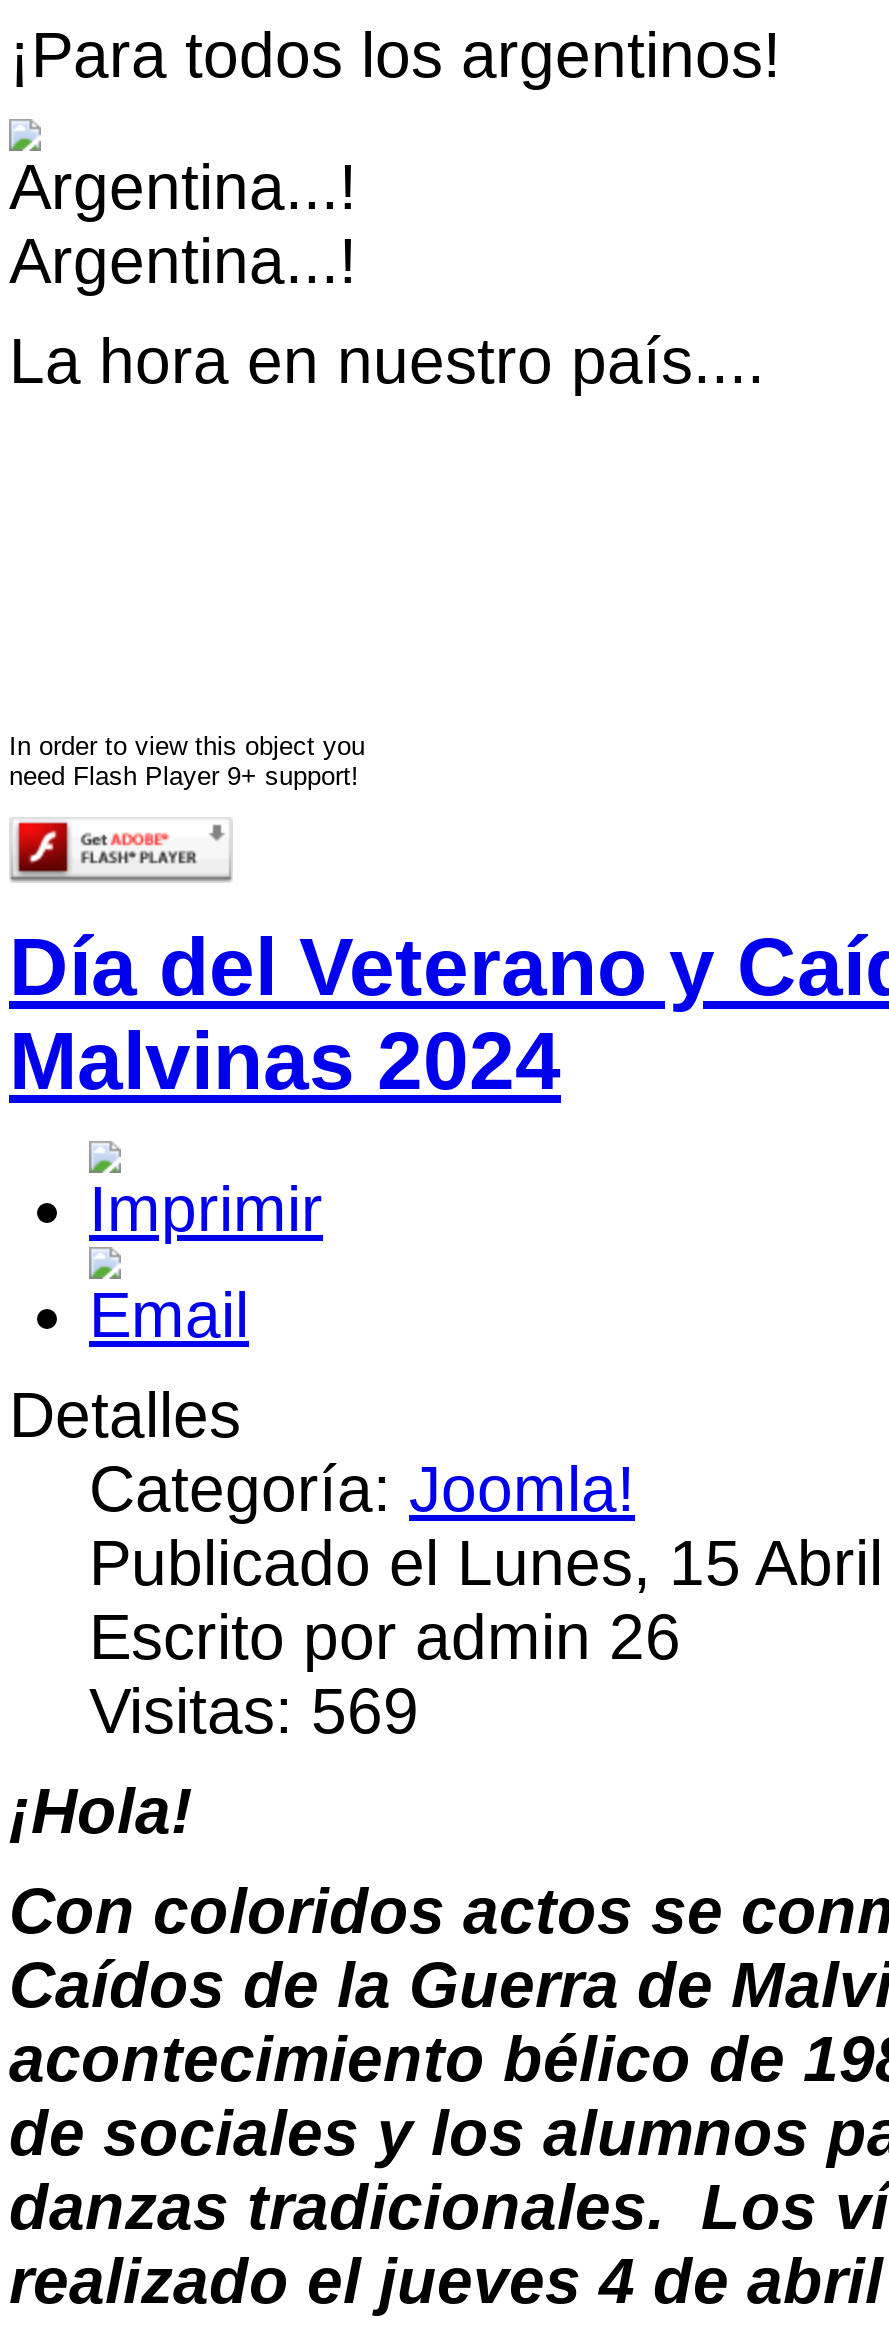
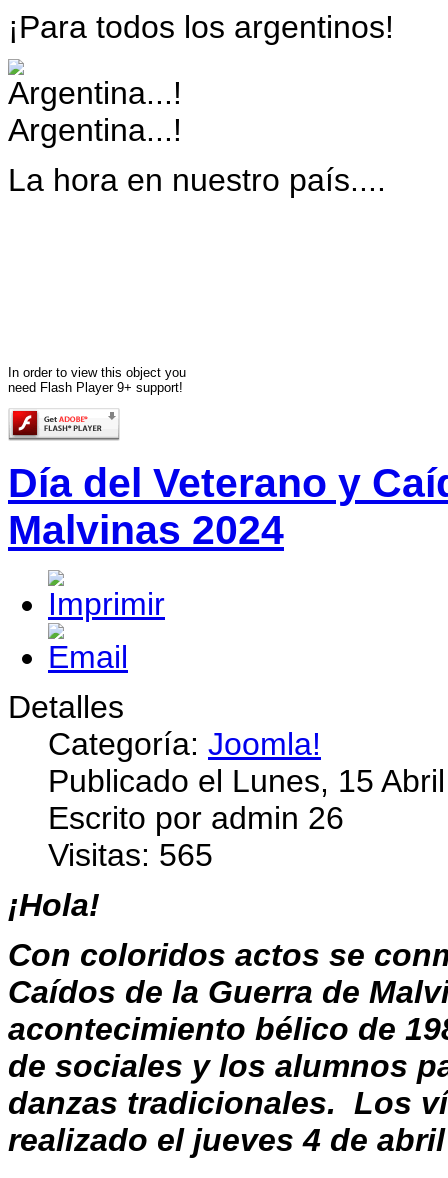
[89,1676,419,1748] Visitas: 569 -> [48,837,213,873] Visitas: 565

